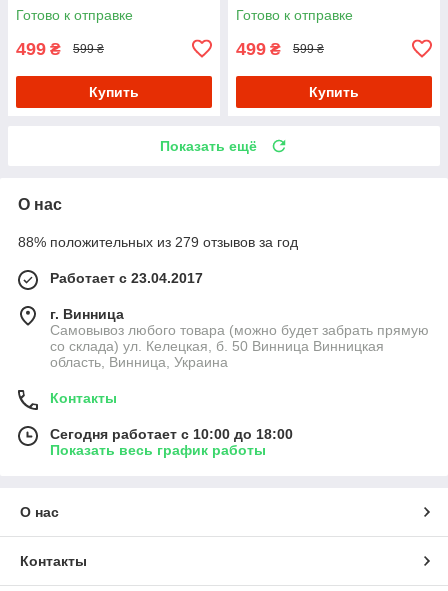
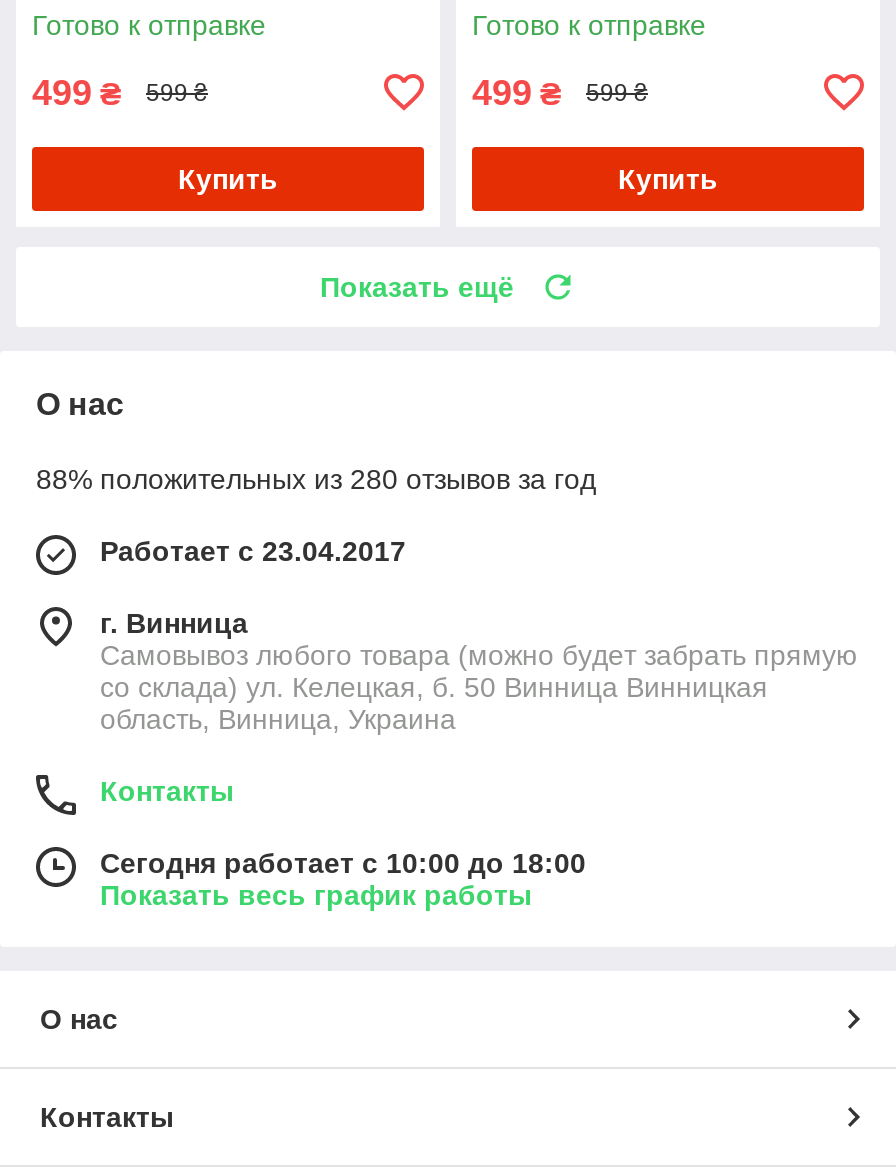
[18,234,298,250] 88% положительных из 279 отзывов за год -> [36,463,596,495] 88% положительных из 280 отзывов за год

